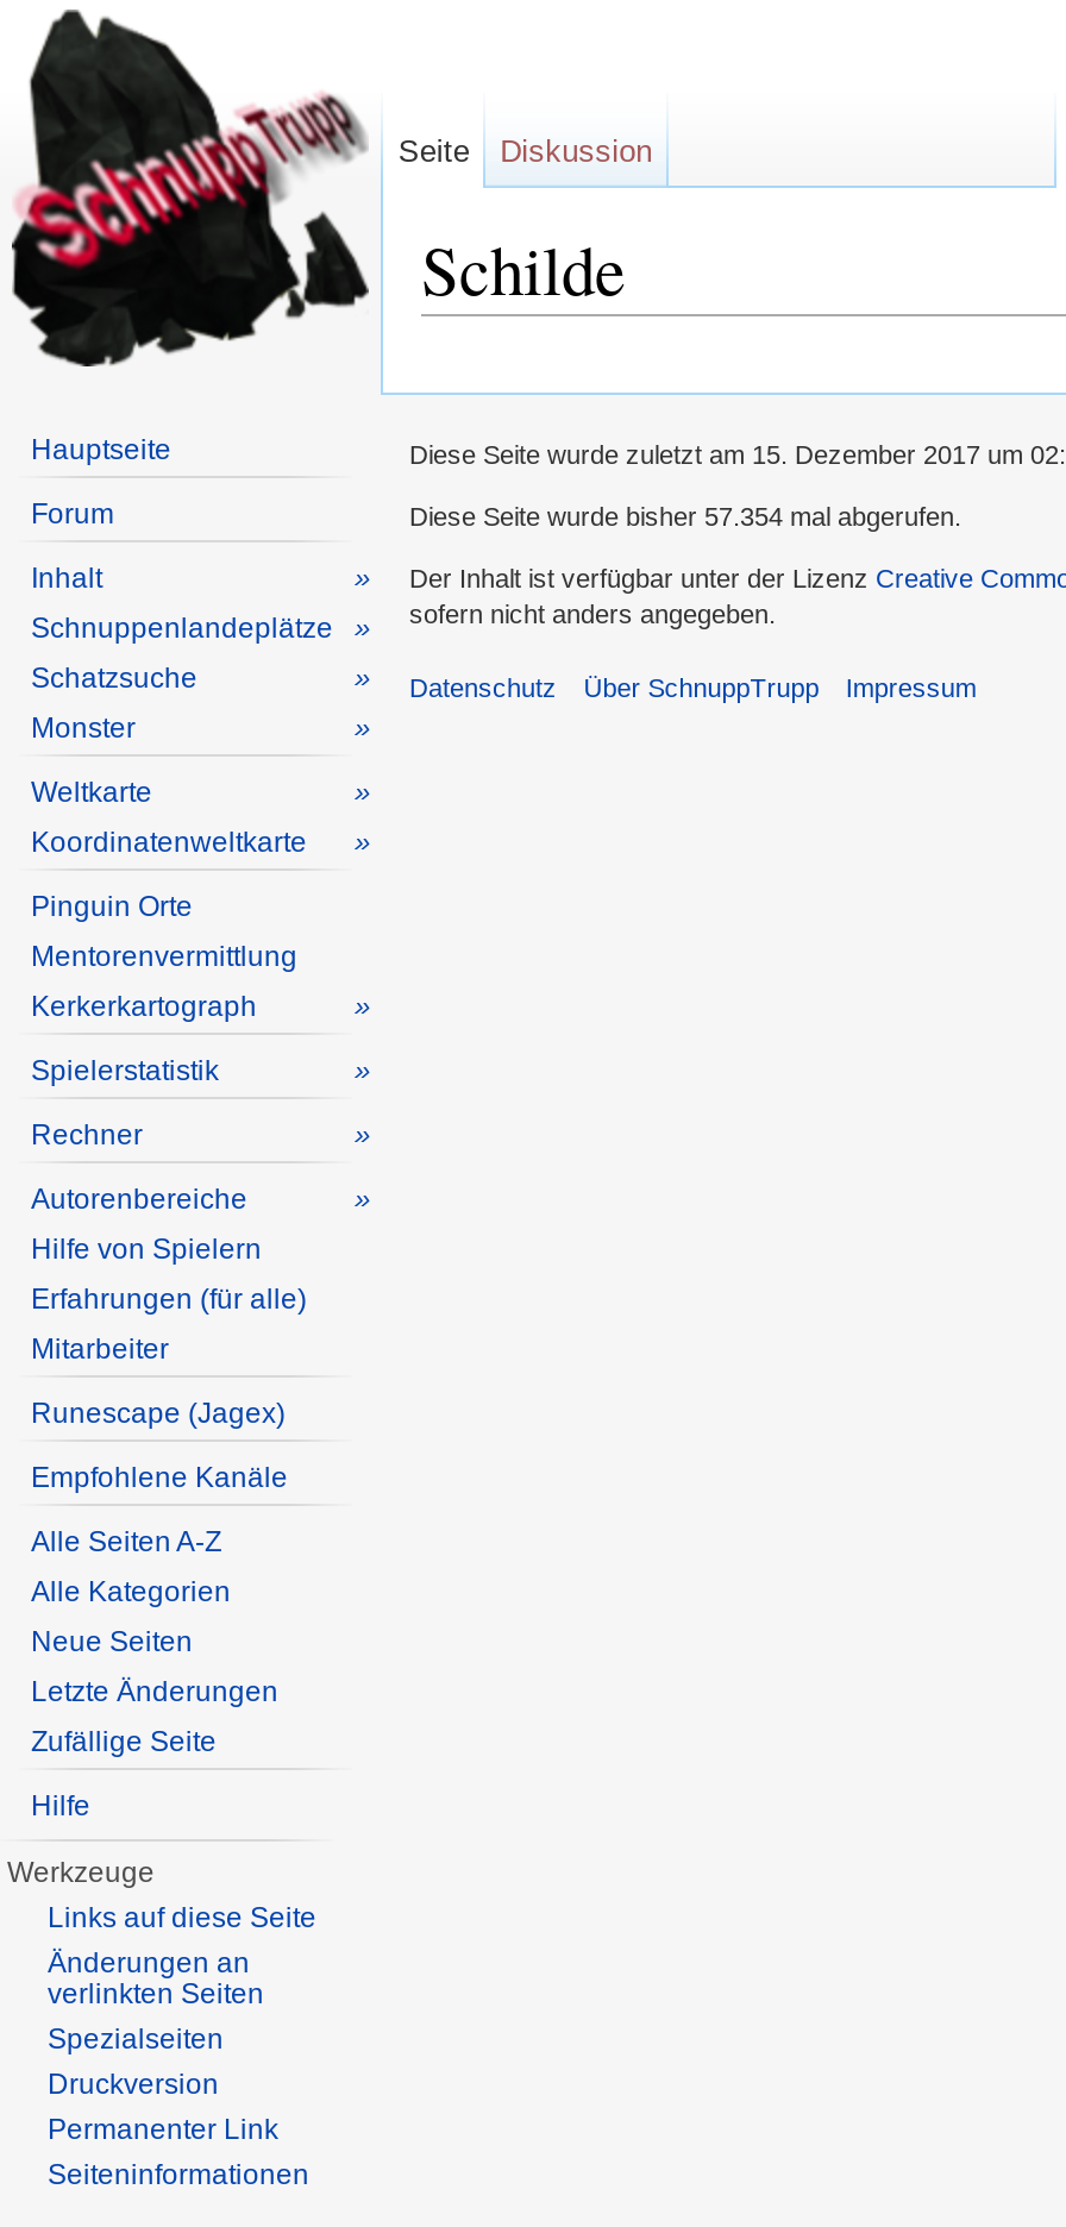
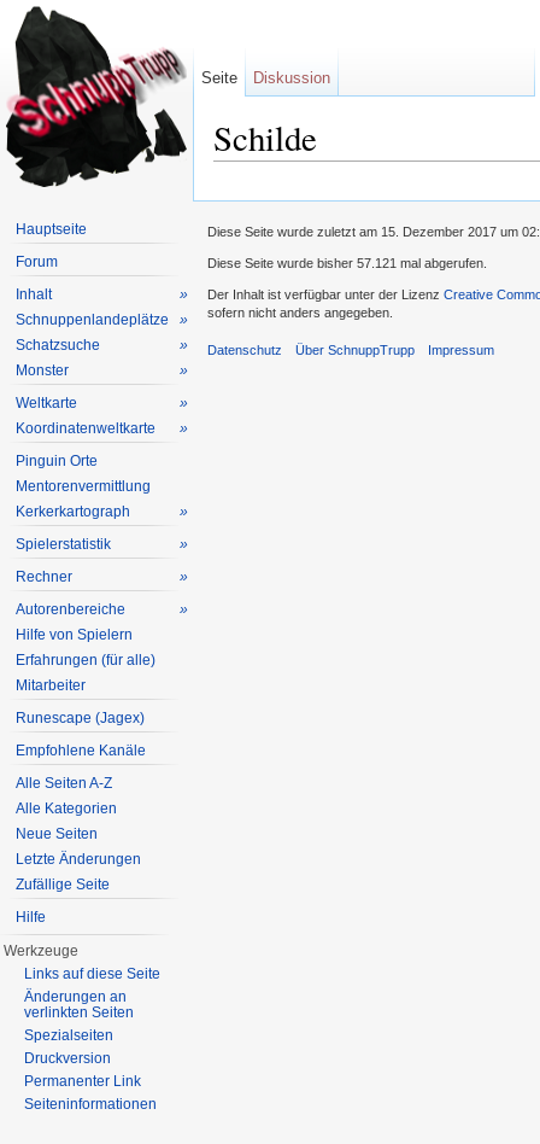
[409,503,961,531] Diese Seite wurde bisher 57.354 mal abgerufen. -> [207,256,487,271] Diese Seite wurde bisher 57.121 mal abgerufen.

